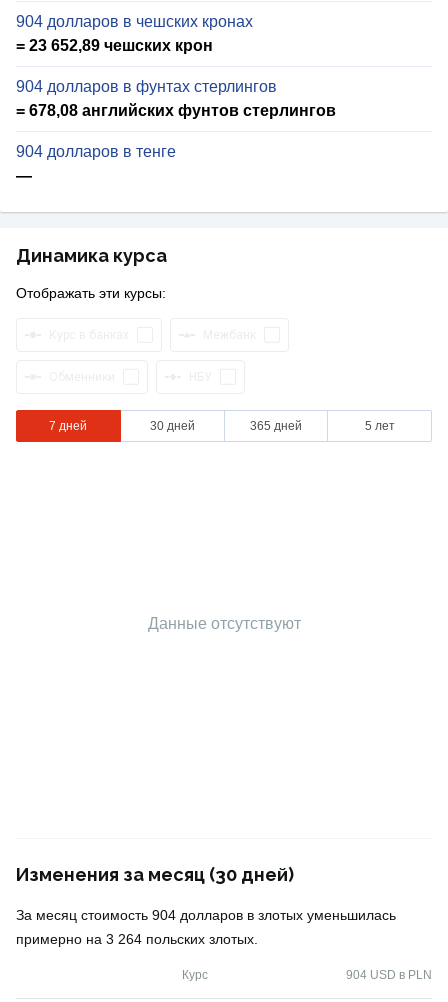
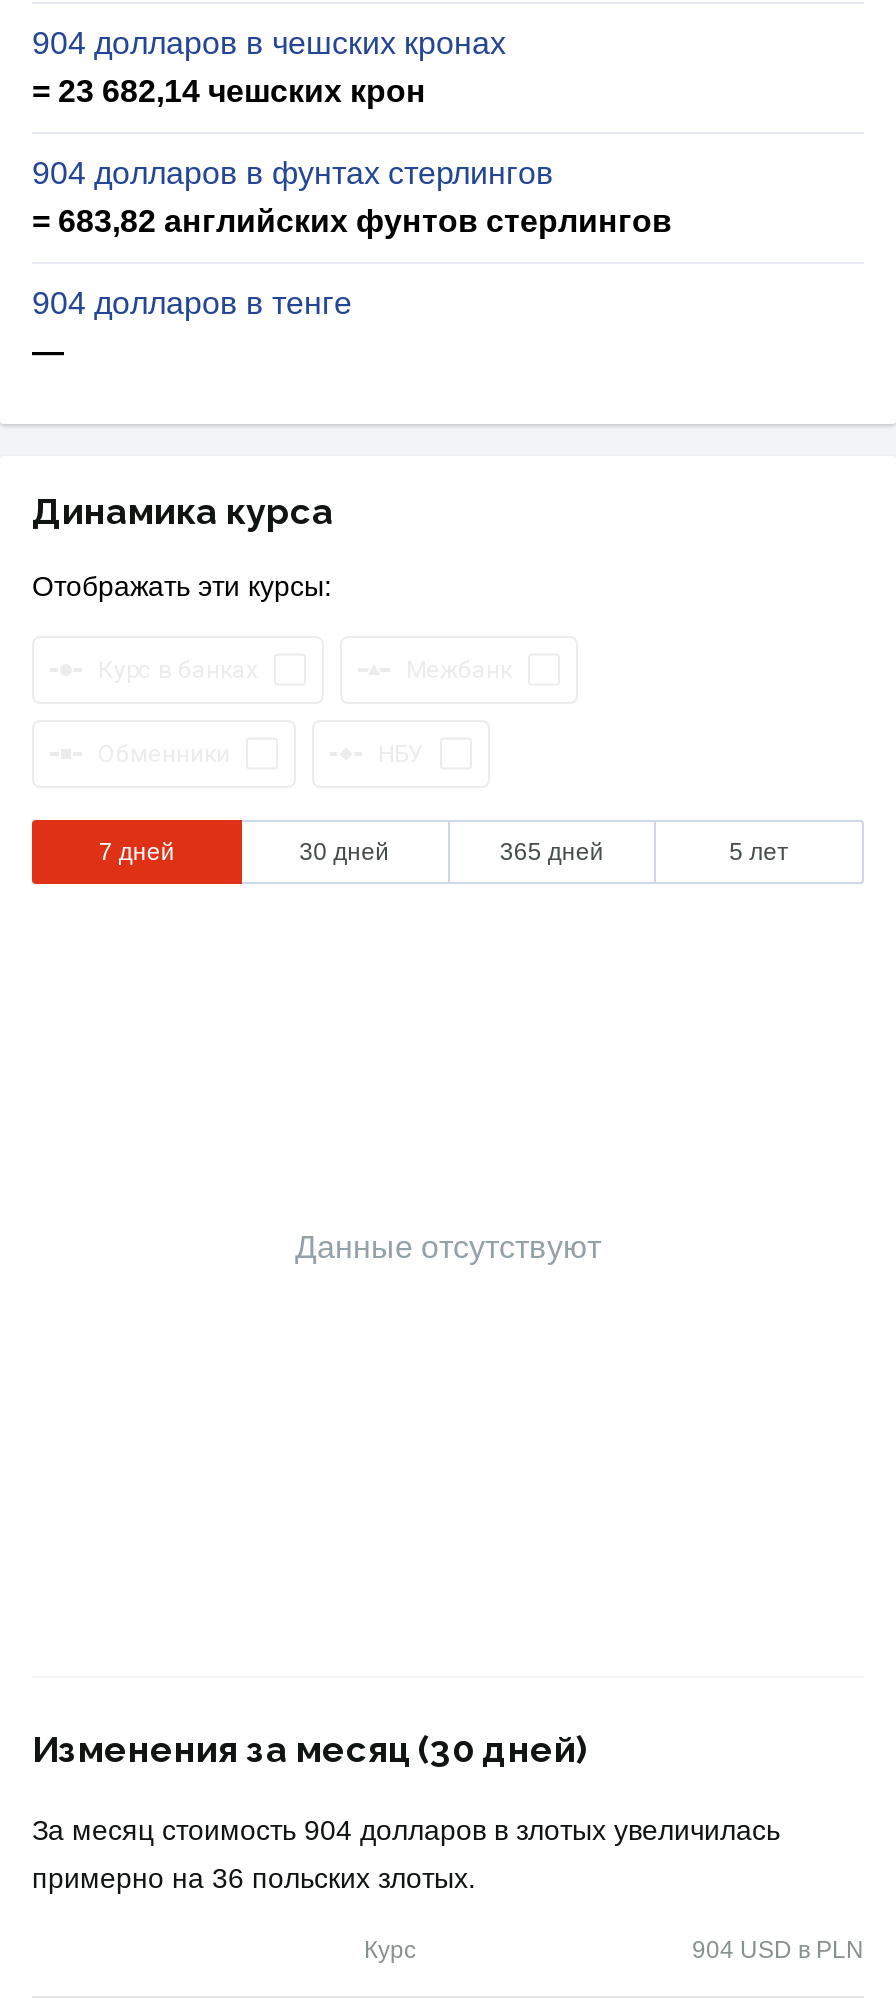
[16,37,213,54] = 23 652,89 чешских крон -> [32,74,426,108] = 23 682,14 чешских крон
[16,102,336,119] = 678,08 английских фунтов стерлингов -> [32,204,672,238] = 683,82 английских фунтов стерлингов
[16,907,396,923] За месяц стоимость 904 долларов в злотых уменьшилась -> [32,1814,780,1846] За месяц стоимость 904 долларов в злотых увеличилась
[16,931,258,947] примерно на 3 264 польских злотых. -> [32,1862,476,1894] примерно на 36 польских злотых.

